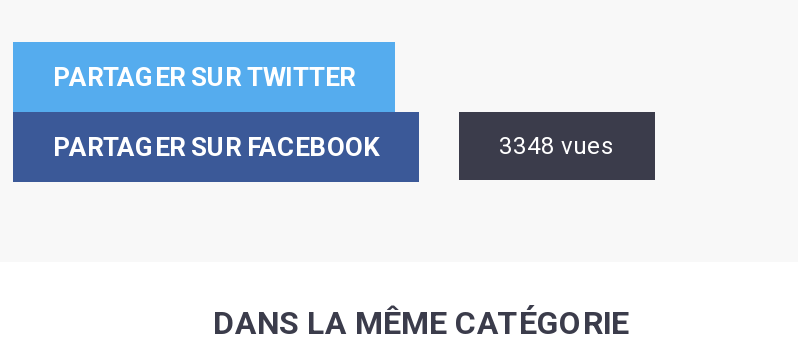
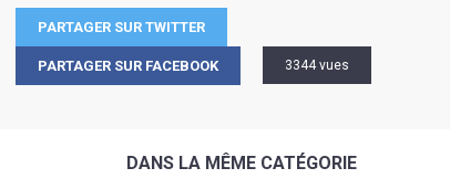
[499,132,615,160] 3348 vues -> [285,57,349,73] 3344 vues

